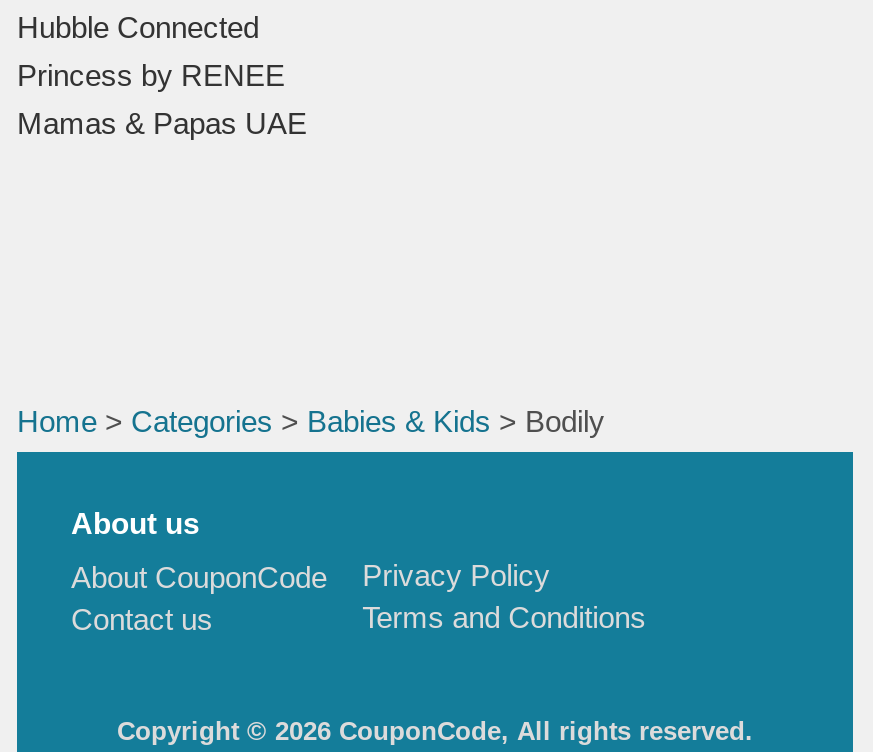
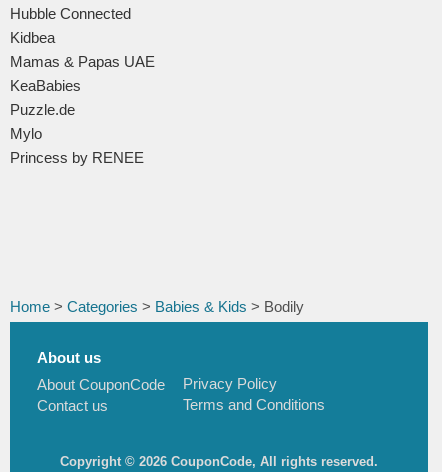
none -> [10,29,55,46] Kidbea
moved [17,58,285,92] -> [10,149,144,166]: Princess by RENEE
none -> [10,77,81,142] KeaBabies | Puzzle.de | Mylo

